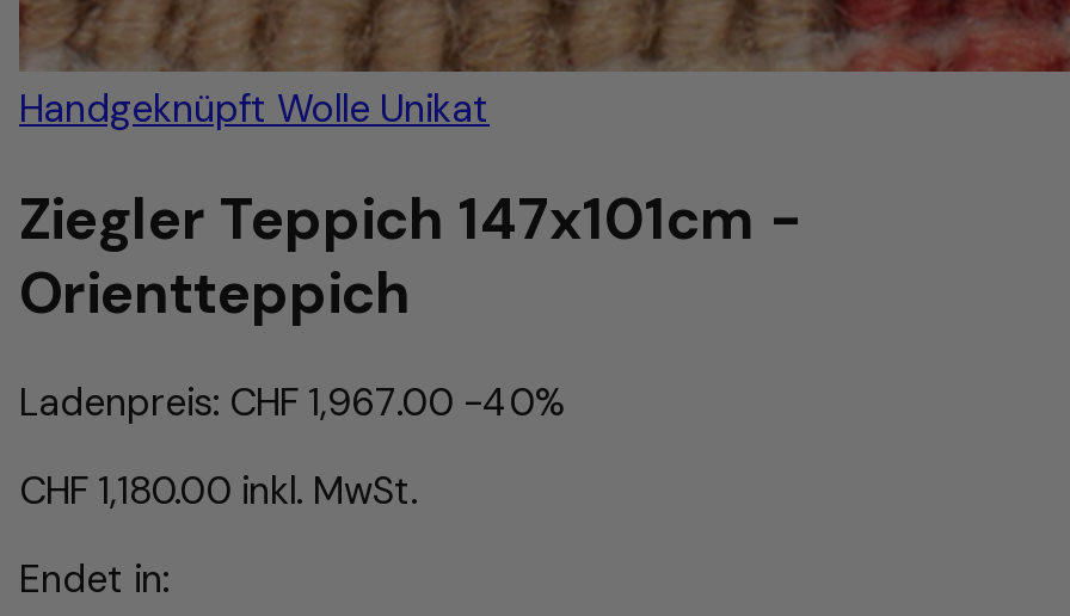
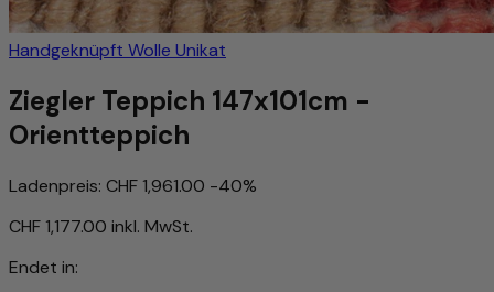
[19,377,566,427] Ladenpreis: CHF 1,967.00 -40% -> [9,174,257,197] Ladenpreis: CHF 1,961.00 -40%
[19,465,418,515] CHF 1,180.00 inkl. MwSt. -> [9,215,193,238] CHF 1,177.00 inkl. MwSt.

